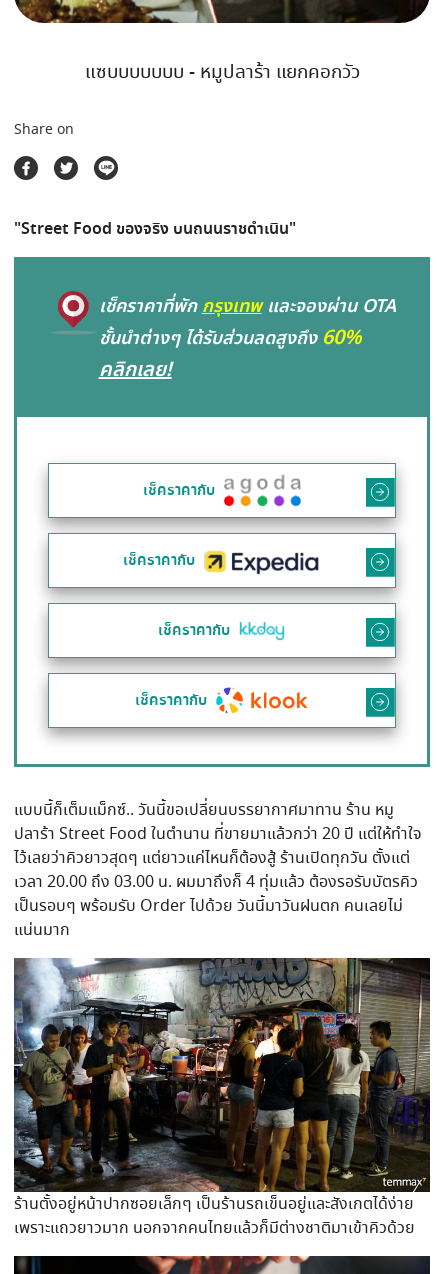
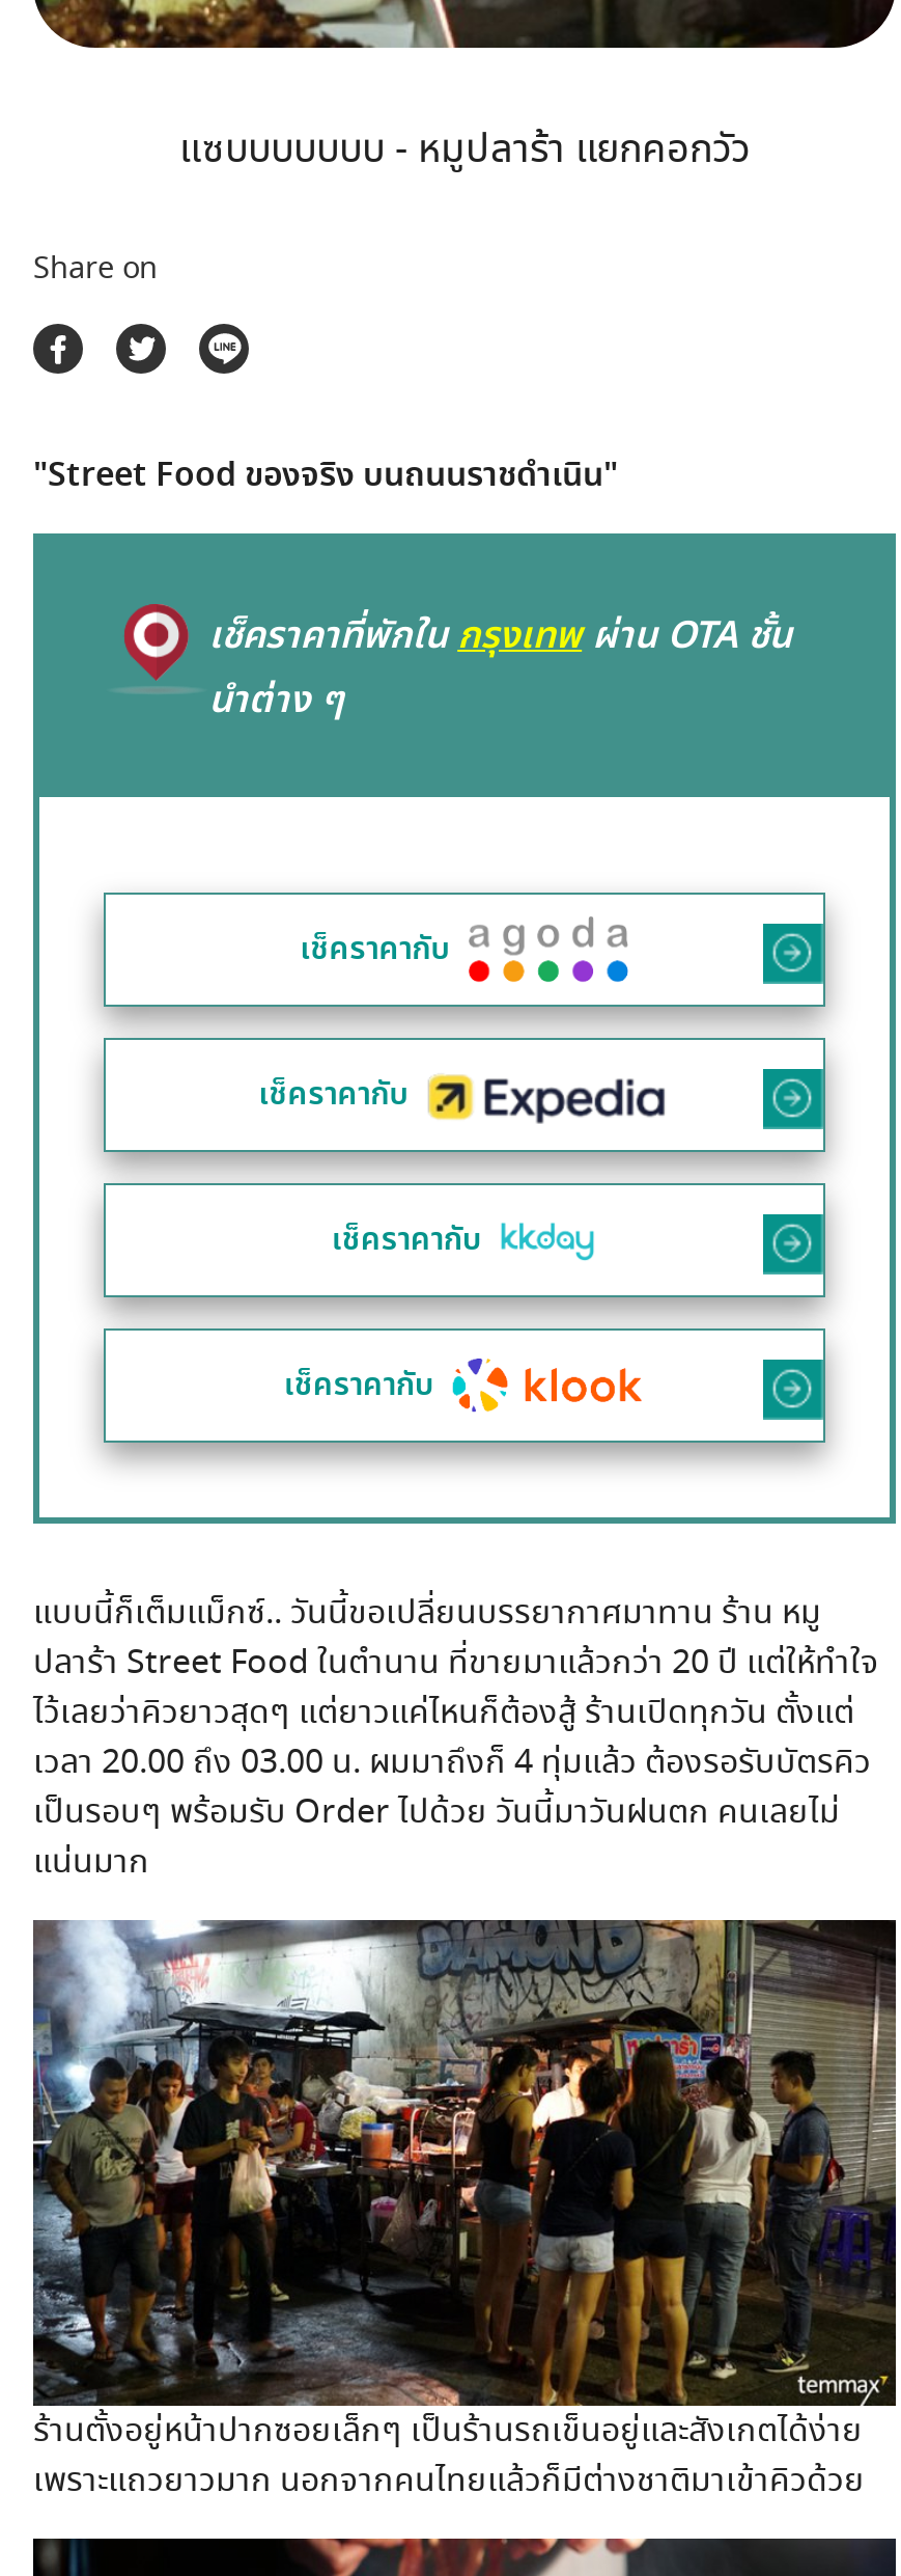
[99,293,396,384] เช็คราคาที่พักกรุงเทพและจองผ่าน OTA | ชั้นนำต่างๆ ได้รับส่วนลดสูงถึง60% | คลิกเลย! -> [209,609,791,727] เช็คราคาที่พักในกรุงเทพผ่าน OTA ชั้น | นำต่าง ๆ

